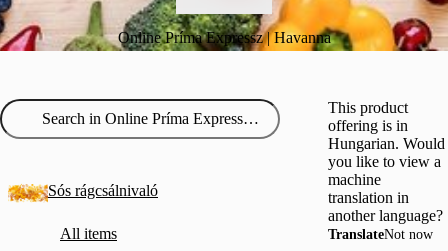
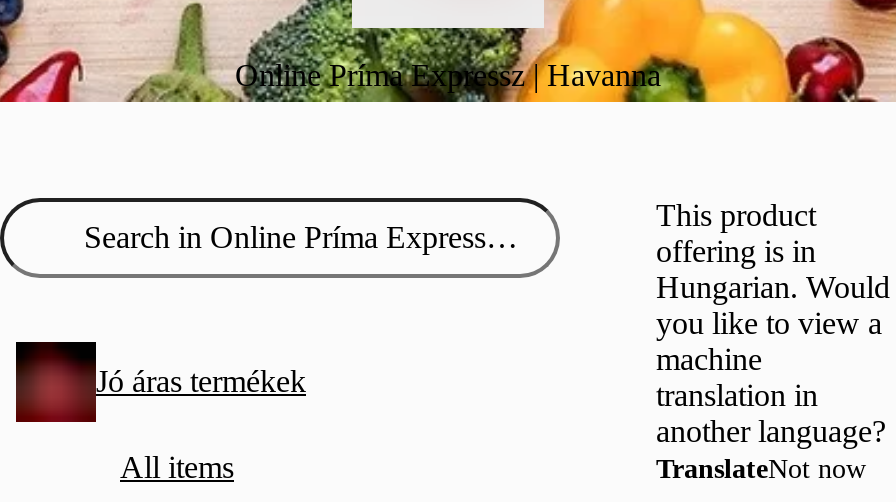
[8,171,158,211] [image] | Sós rágcsálnivaló -> [14,340,306,424] [image] | Jó áras termékek

